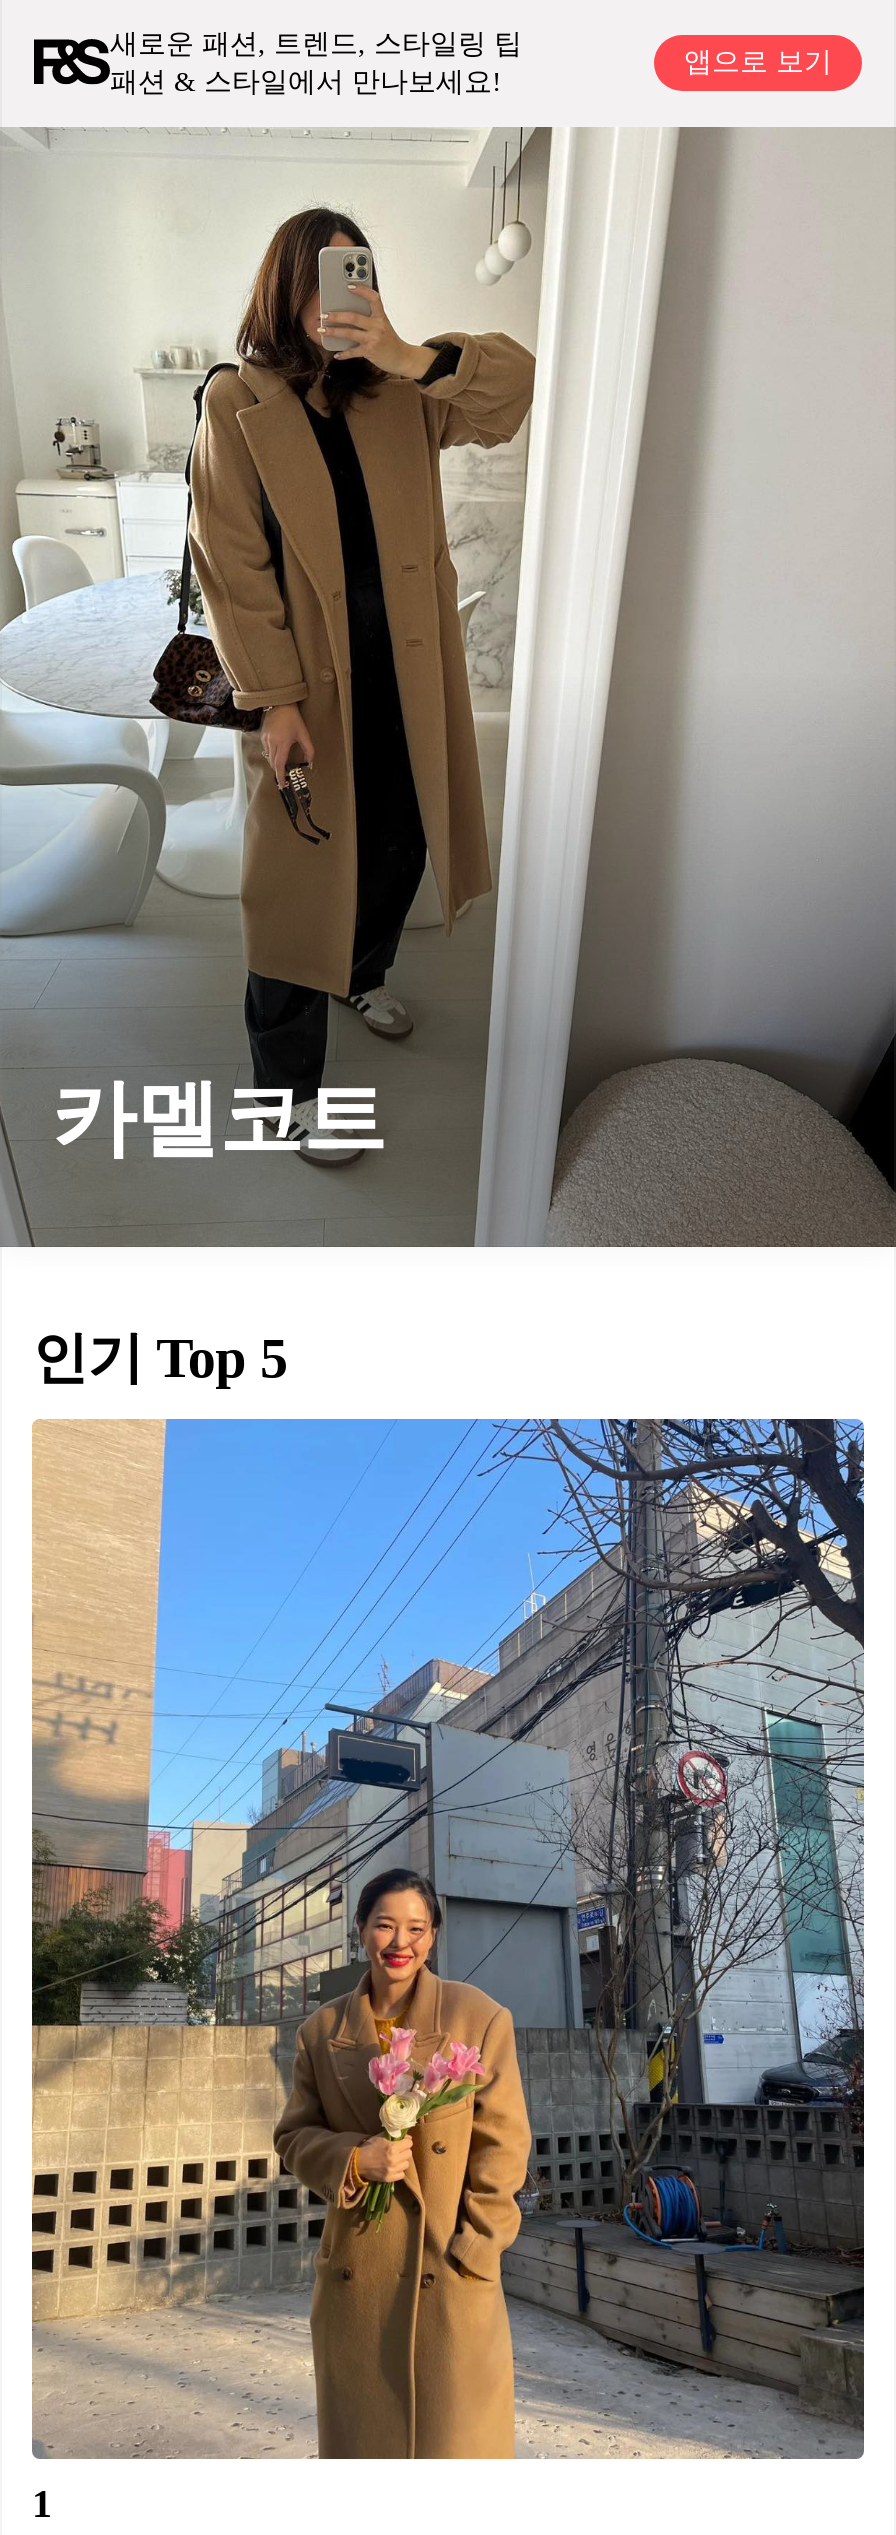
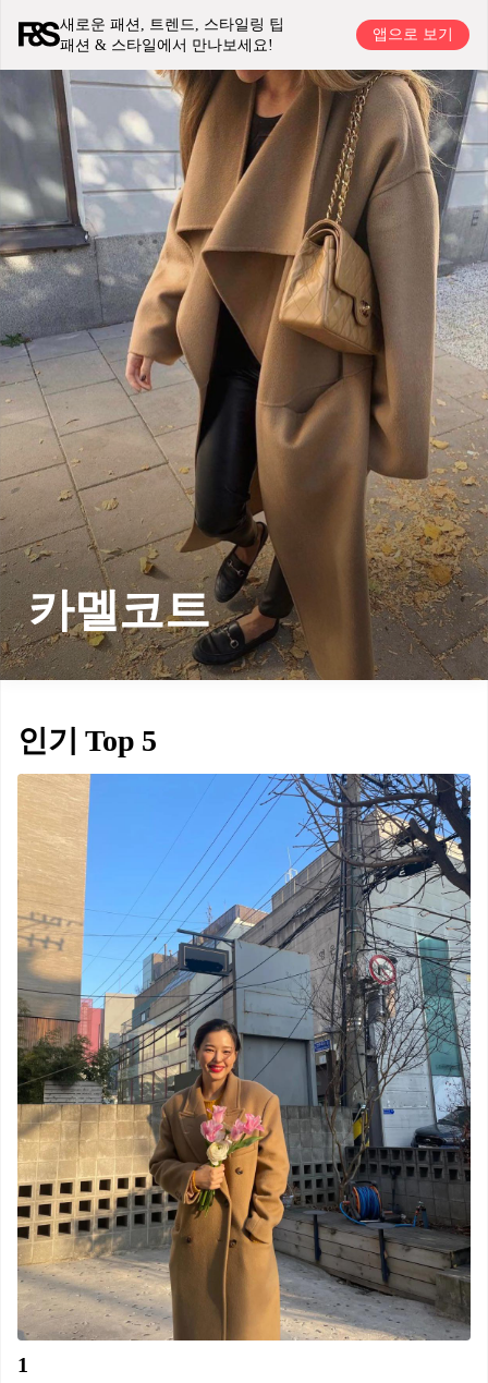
[6,127,890,1247] [image] -> [3,69,485,680] [image]

